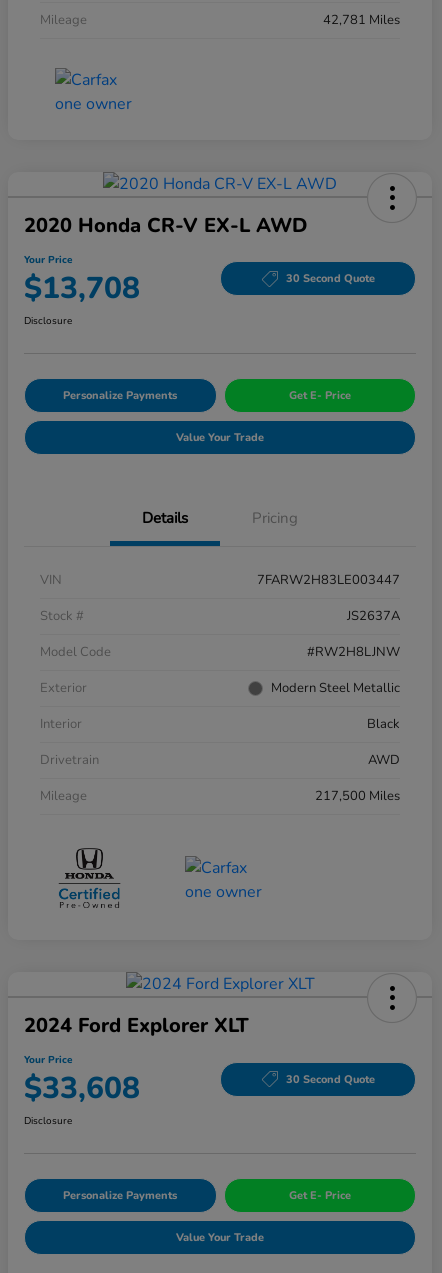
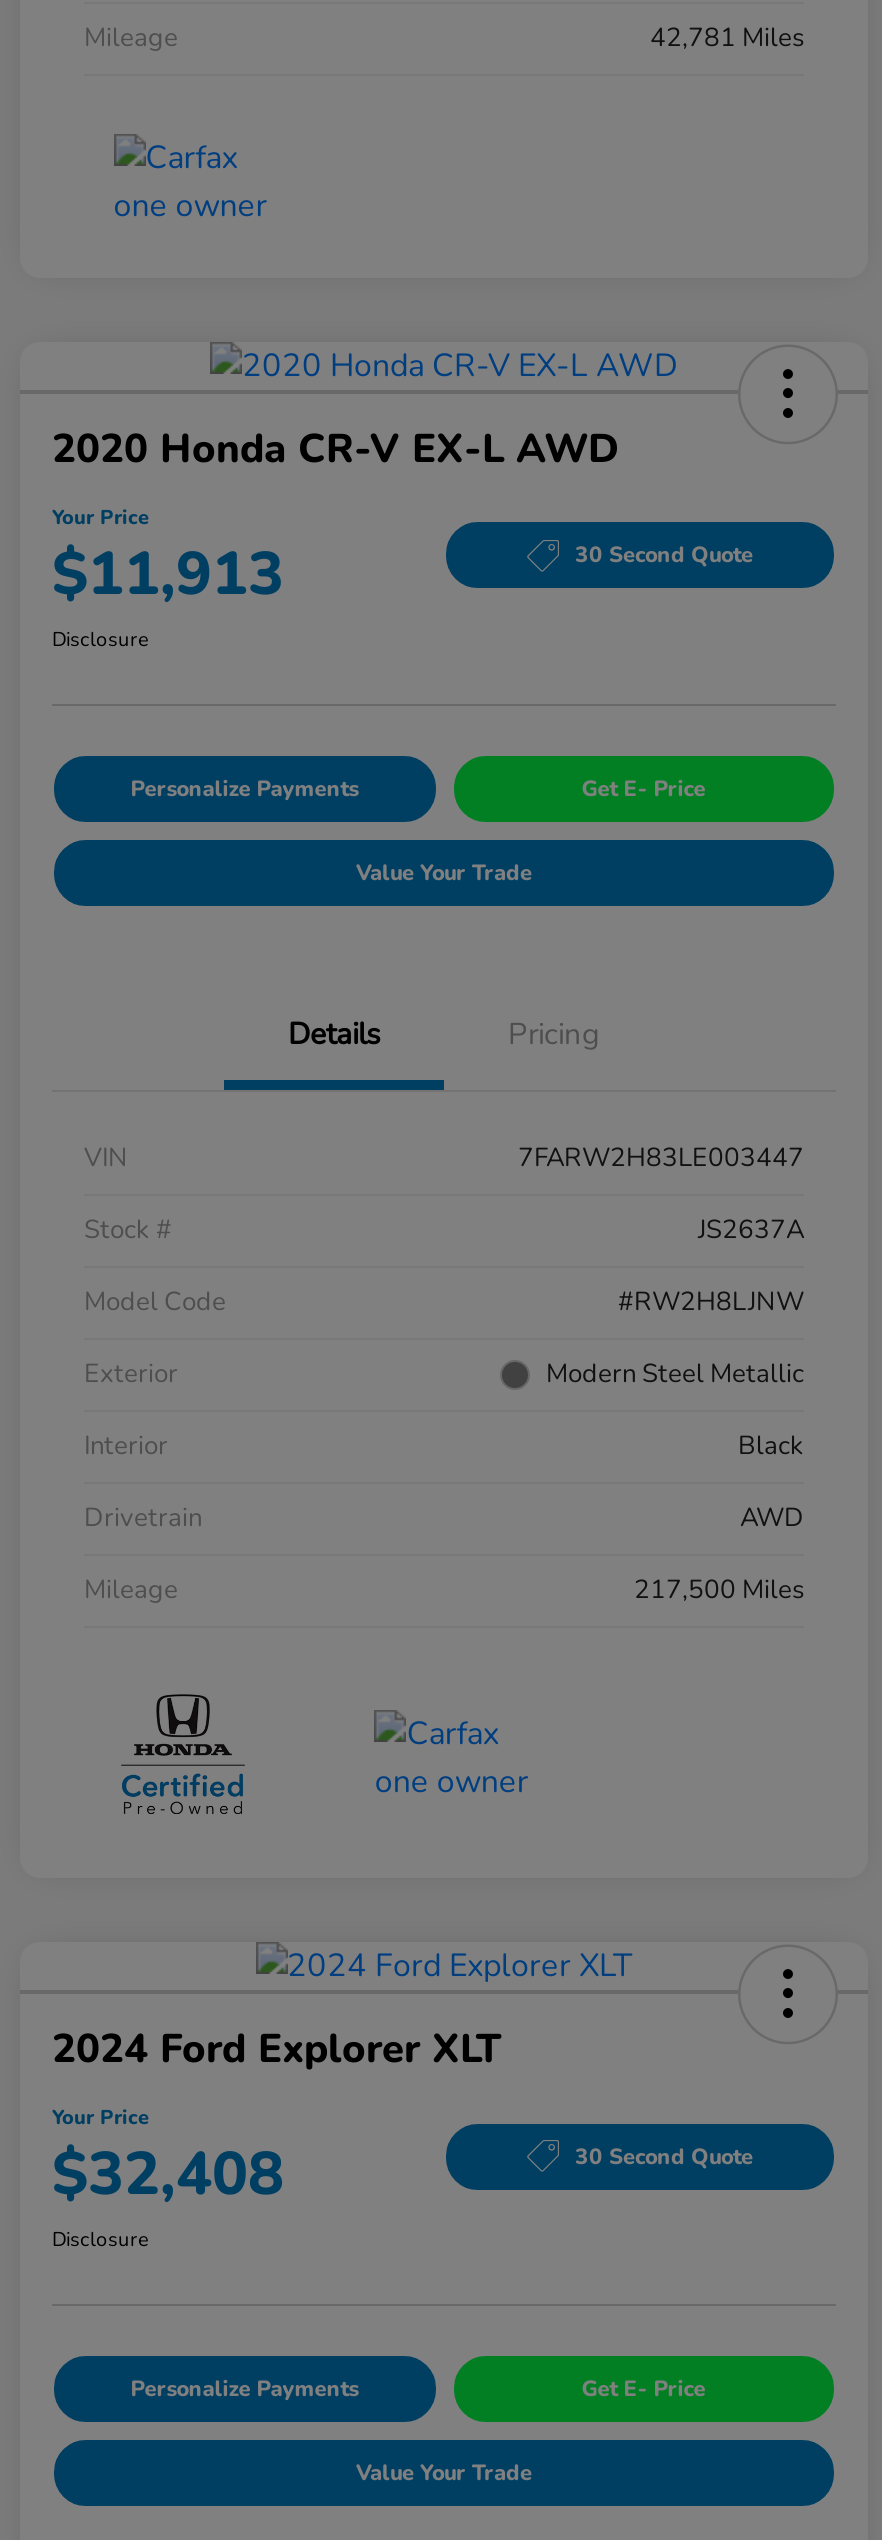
[24,268,140,309] $13,708 -> [52,534,284,616] $11,913
[24,1068,140,1109] $33,608 -> [52,2134,284,2216] $32,408

